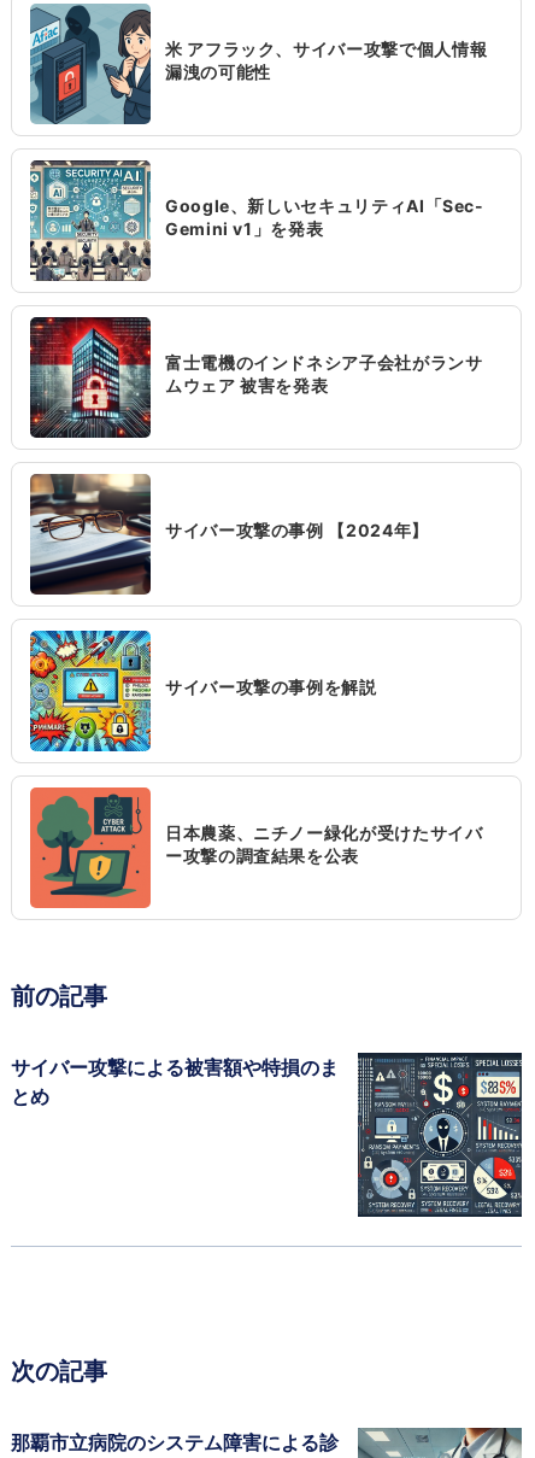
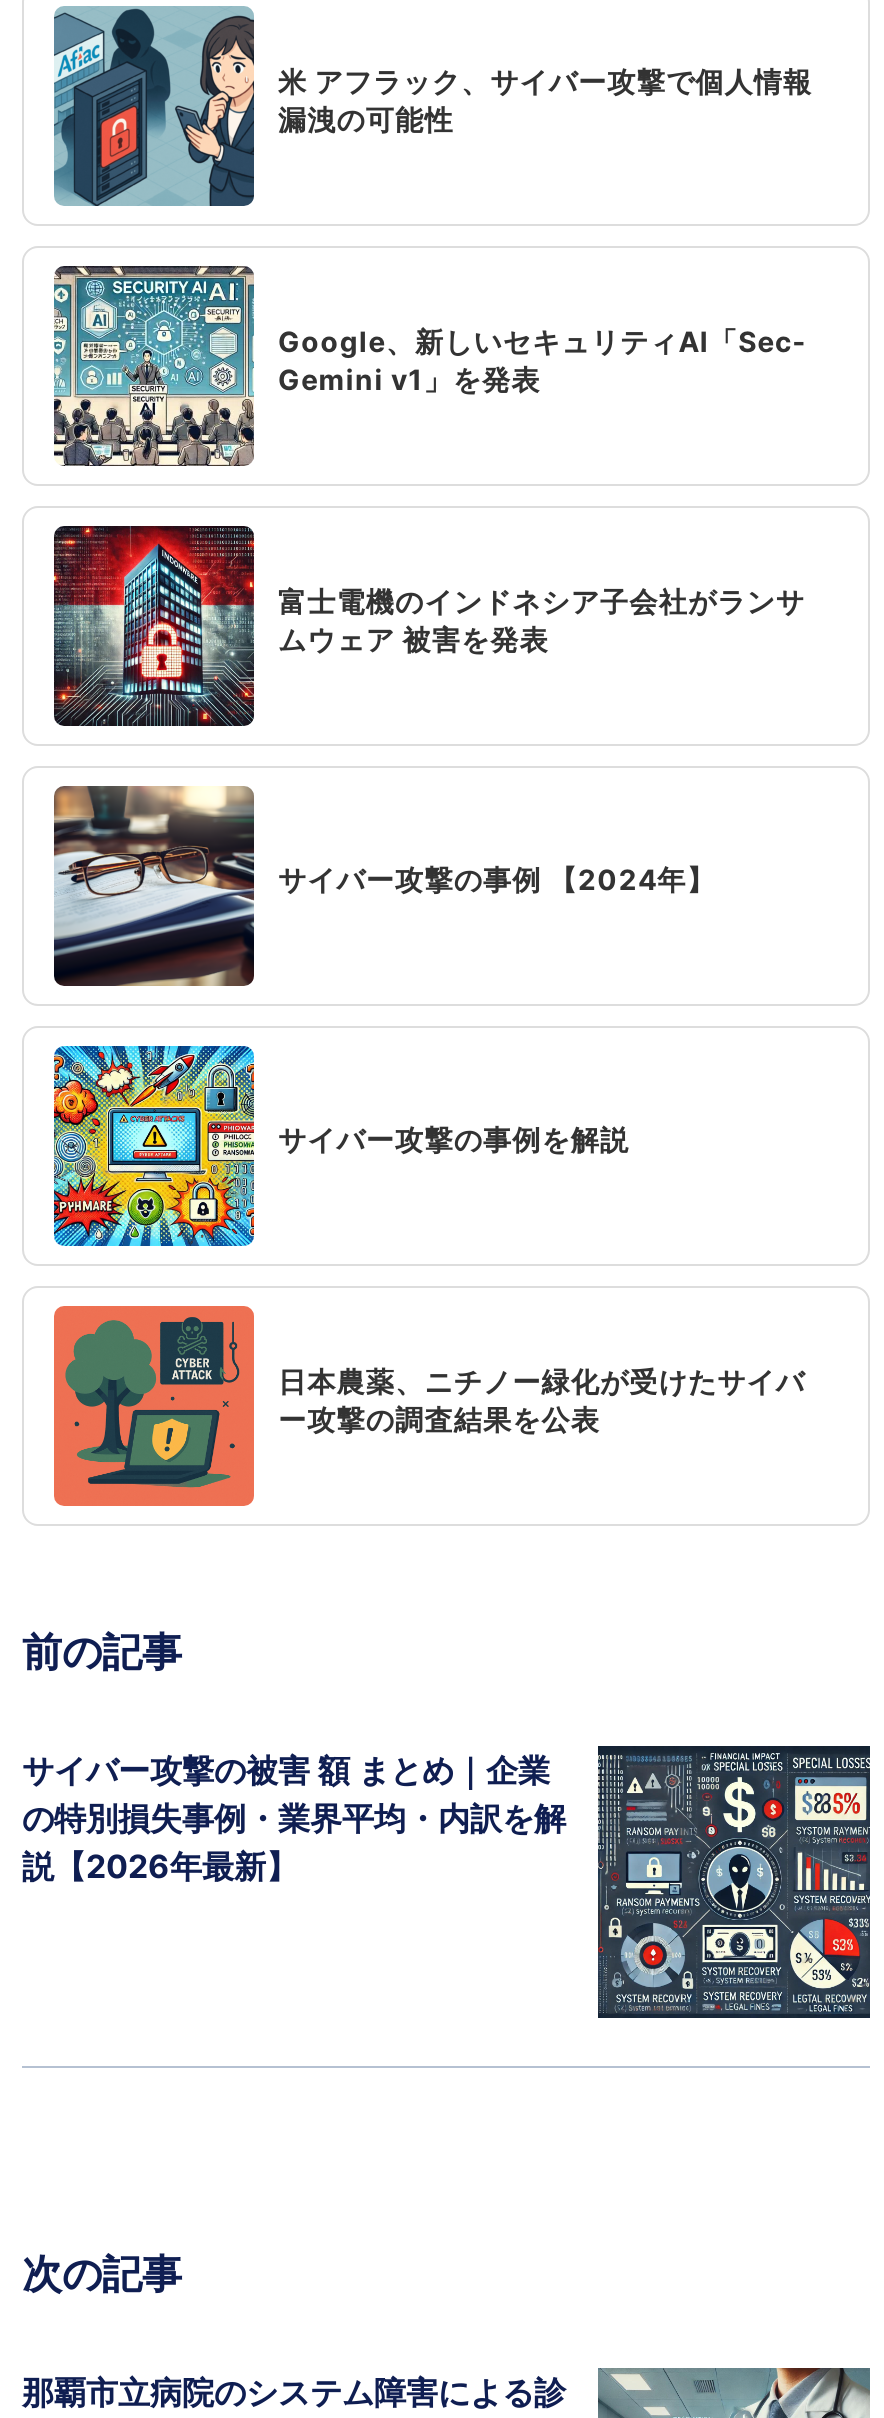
[11,1055,339,1109] サイバー攻撃による被害額や特損のま | とめ -> [22,1750,566,1886] サイバー攻撃の被害 額 まとめ｜企業 | の特別損失事例・業界平均・内訳を解 | 説【2026年最新】

